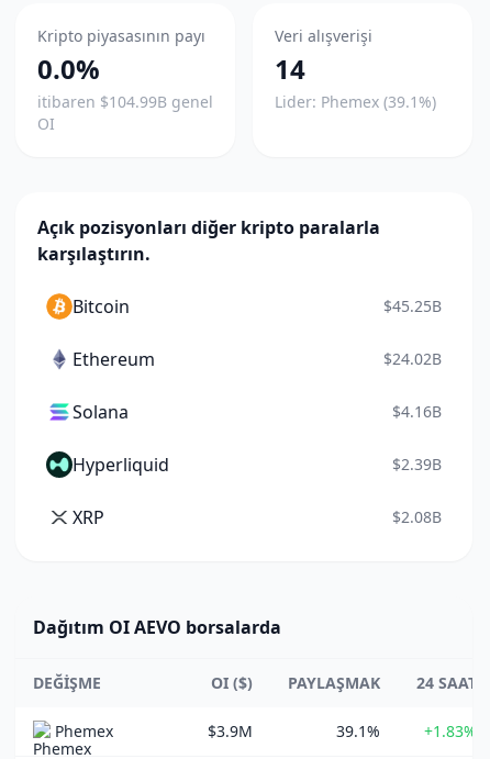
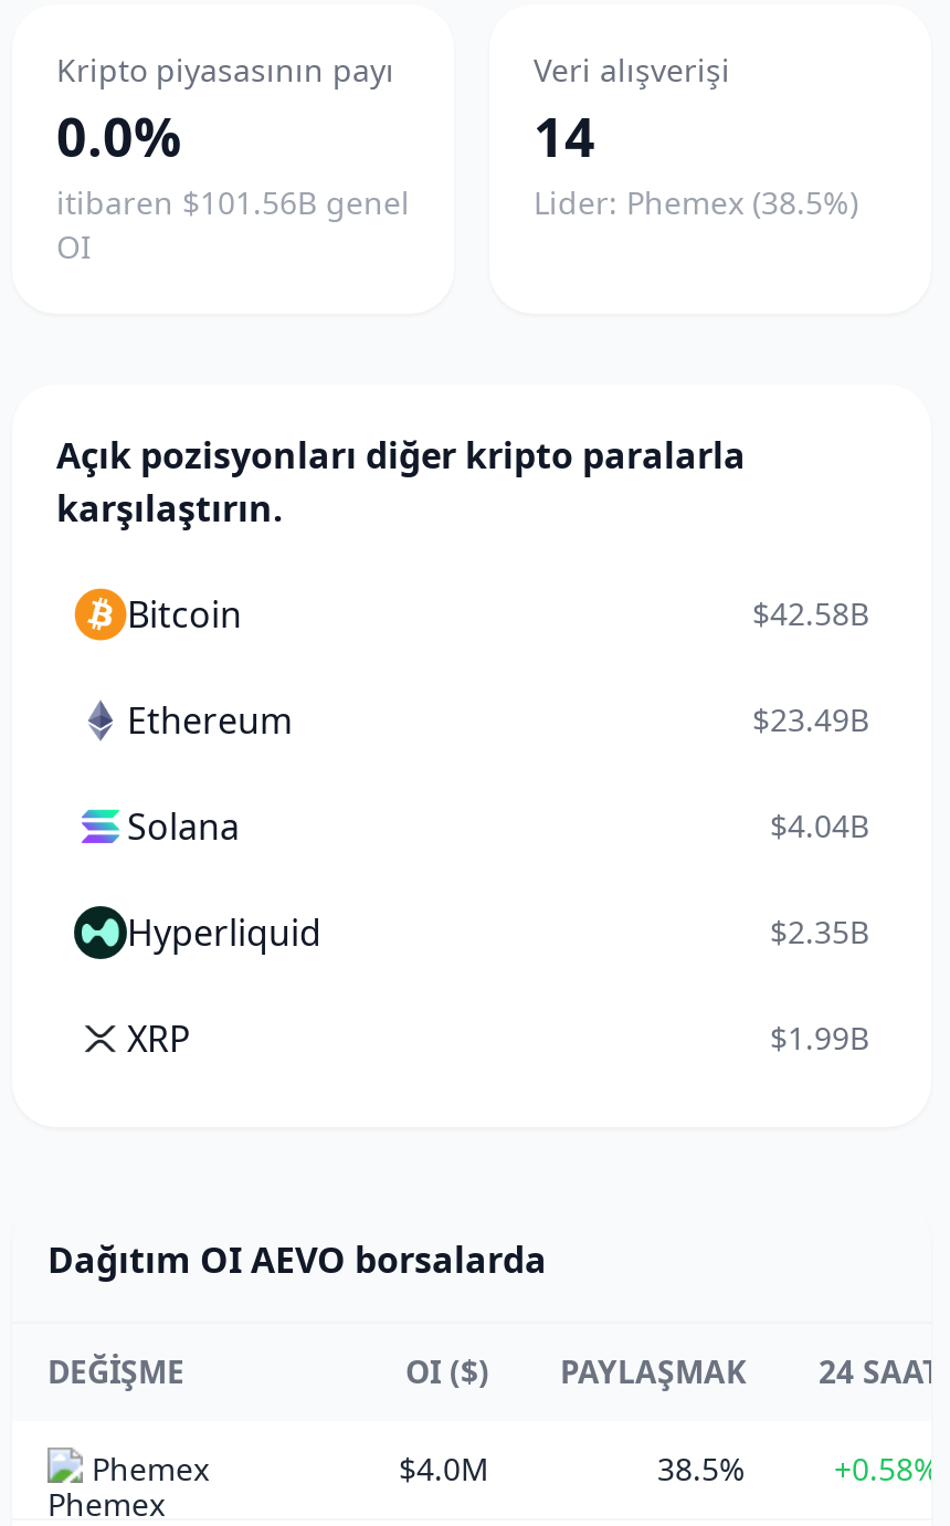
[37,91,213,112] itibaren $104.99B genel -> [56,181,410,223] itibaren $101.56B genel
[275,91,436,112] Lider: Phemex (39.1%) -> [534,181,858,223] Lider: Phemex (38.5%)
[383,295,442,316] $45.25B -> [752,592,869,634] $42.58B
[383,348,442,369] $24.02B -> [752,698,869,740] $23.49B
[392,401,442,422] $4.16B -> [770,804,869,846] $4.04B
[392,454,442,475] $2.39B -> [770,911,869,953] $2.35B
[392,506,442,527] $2.08B -> [770,1017,869,1059] $1.99B
[208,721,477,741] $3.9M | 39.1% | +1.83% -> [399,1448,940,1490] $4.0M | 38.5% | +0.58%

